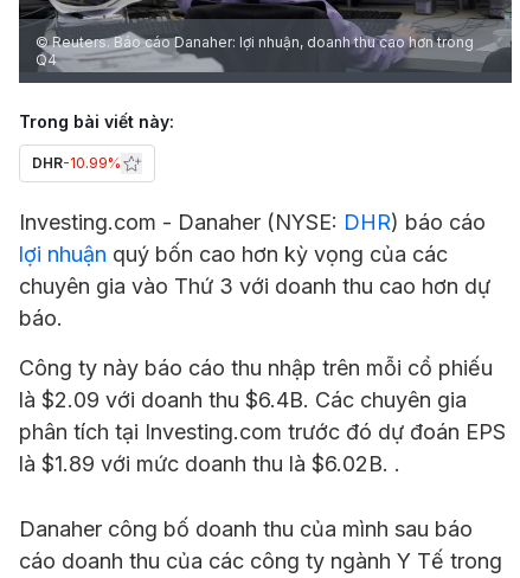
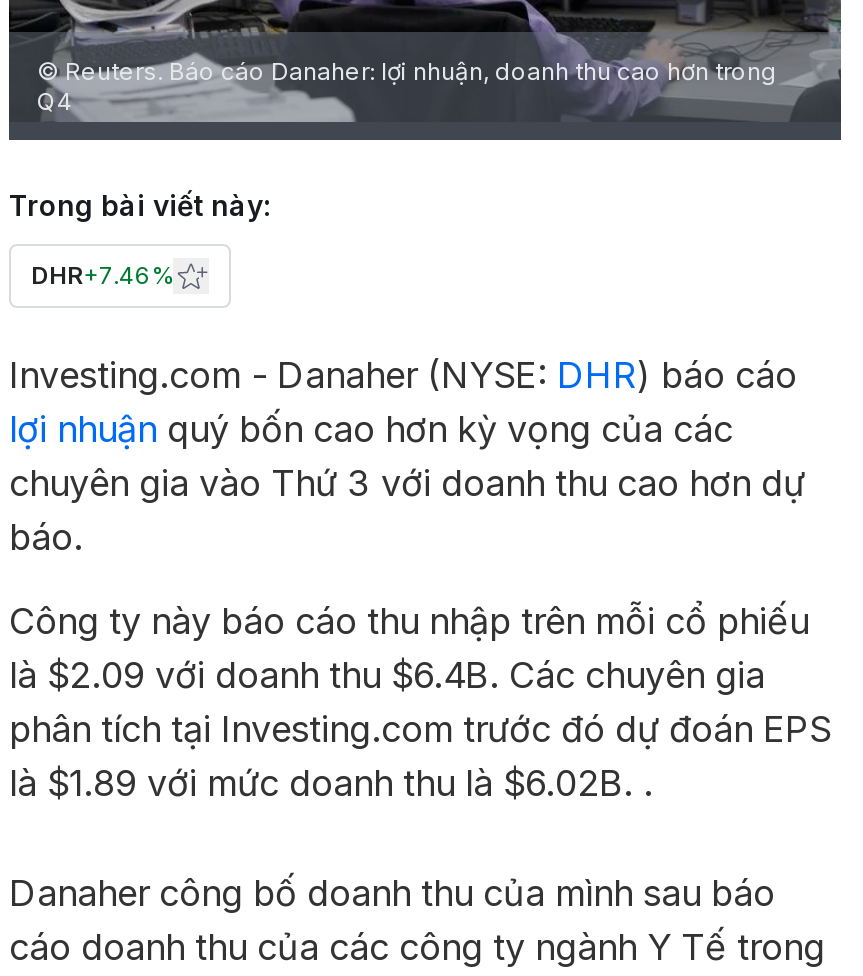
[32,154,121,172] DHR-10.99% -> [31,260,173,290] DHR+7.46%

